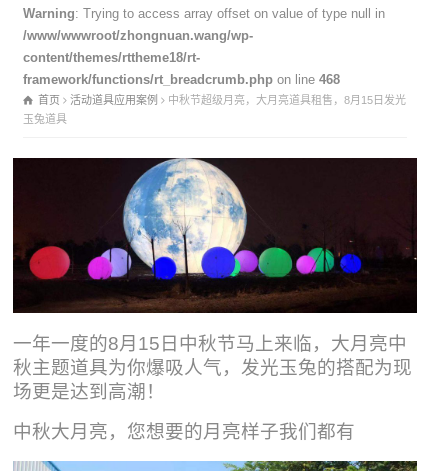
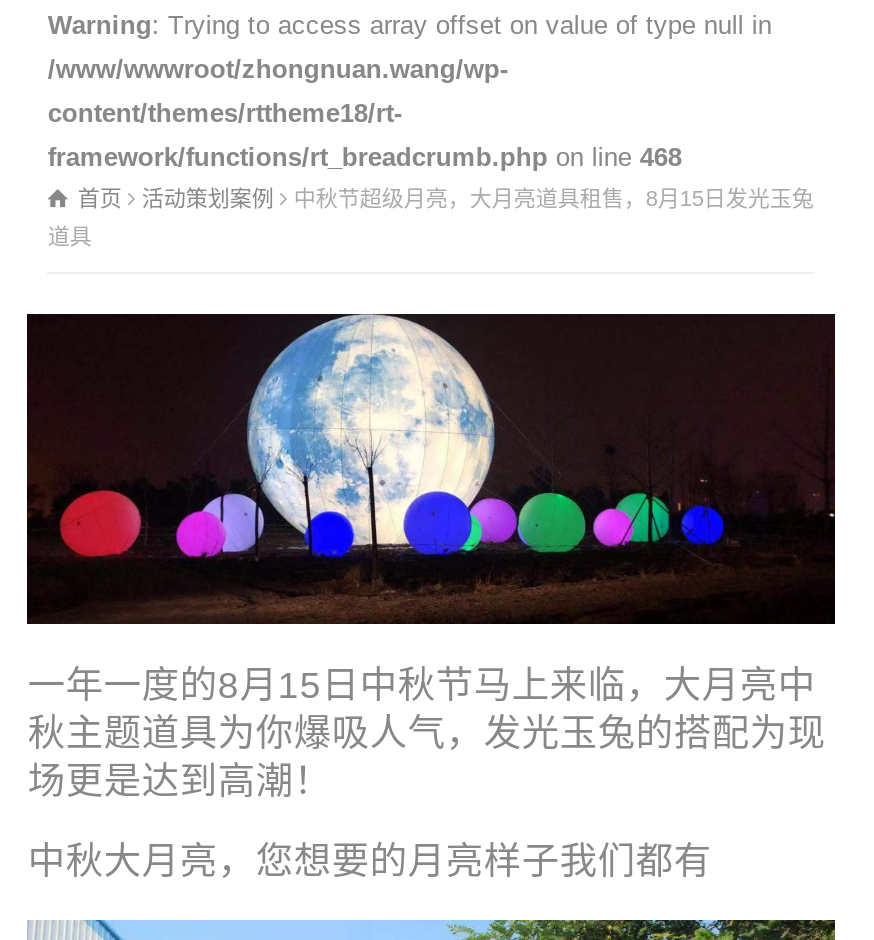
[70,94,406,106] 活动道具应用案例 | 中秋节超级月亮，大月亮道具租售，8月15日发光 -> [142,186,814,210] 活动策划案例 | 中秋节超级月亮，大月亮道具租售，8月15日发光玉兔
[23,113,67,125] 玉兔道具 -> [48,224,92,248] 道具

